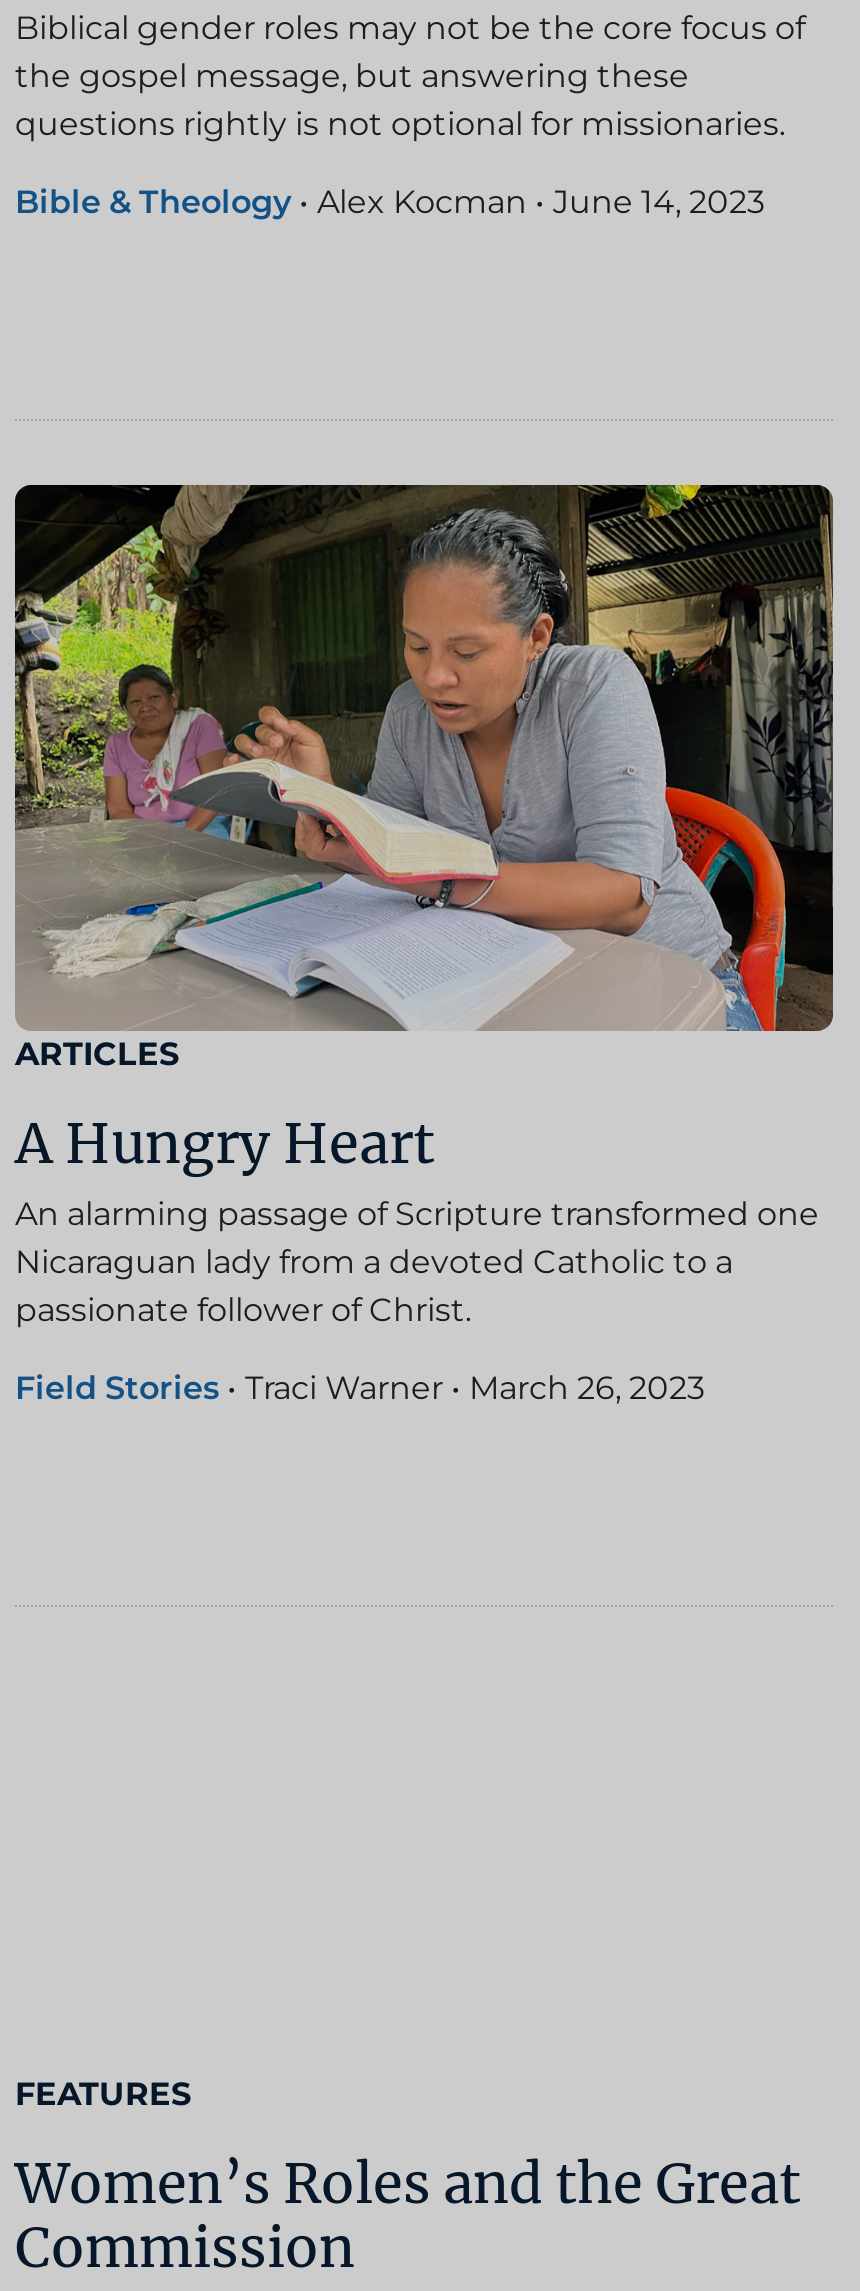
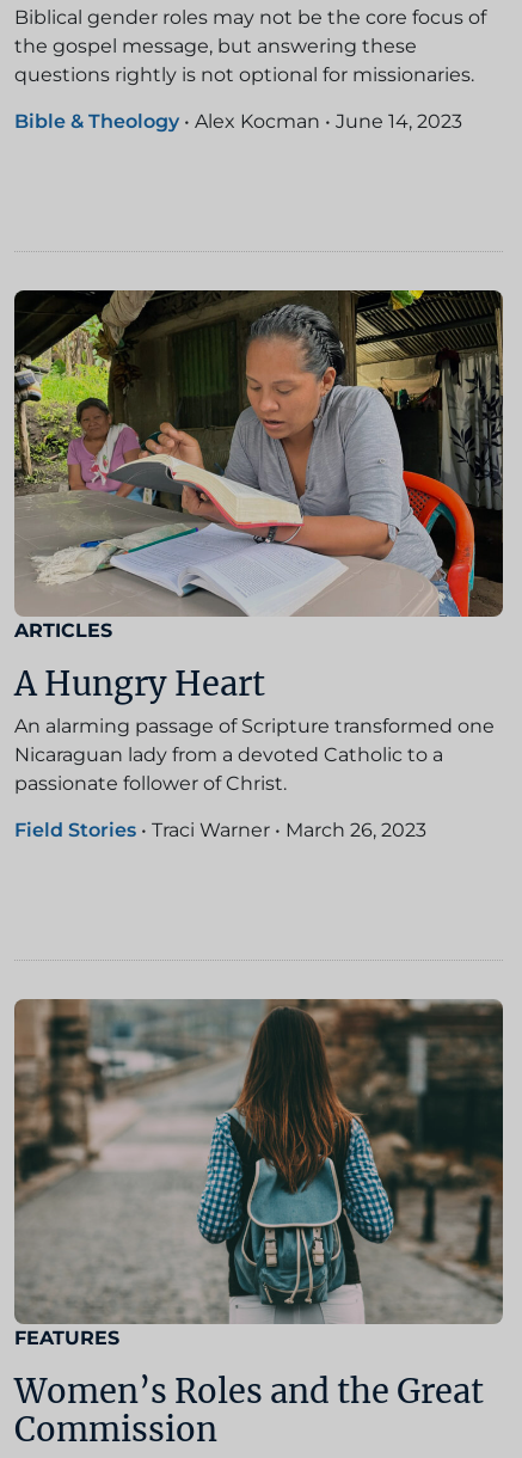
none -> [13,998,504,1325] [image]

